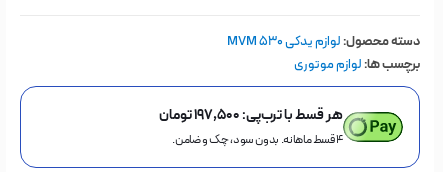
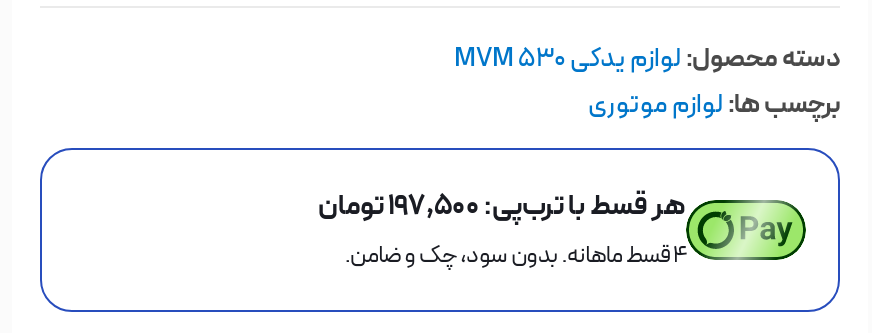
[347,111,395,143] [image] -> [694,198,798,262] [image]

